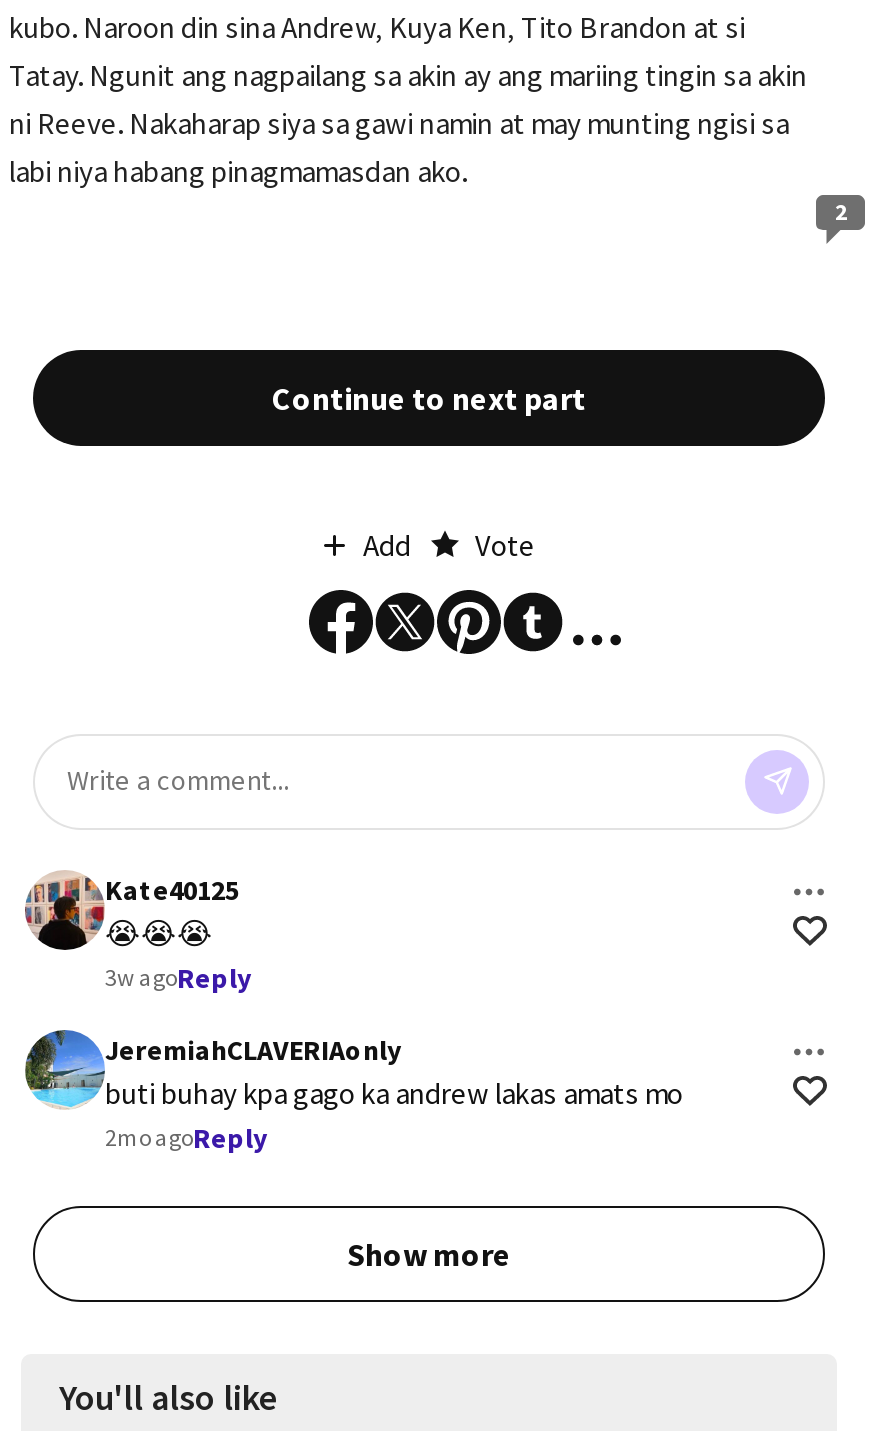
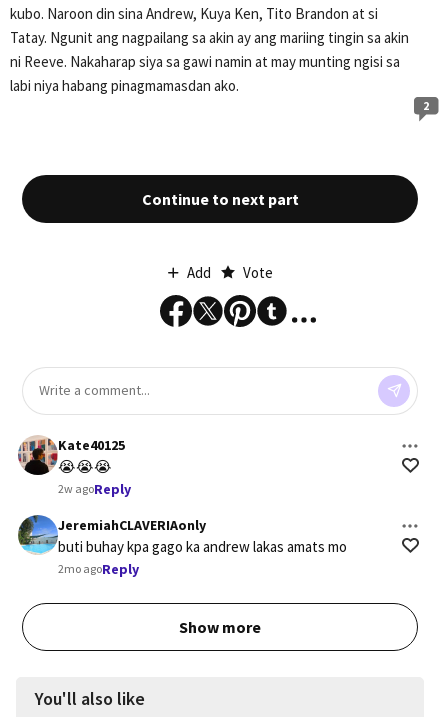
[105,959,251,995] 3w agoReply -> [58,480,131,498] 2w agoReply

